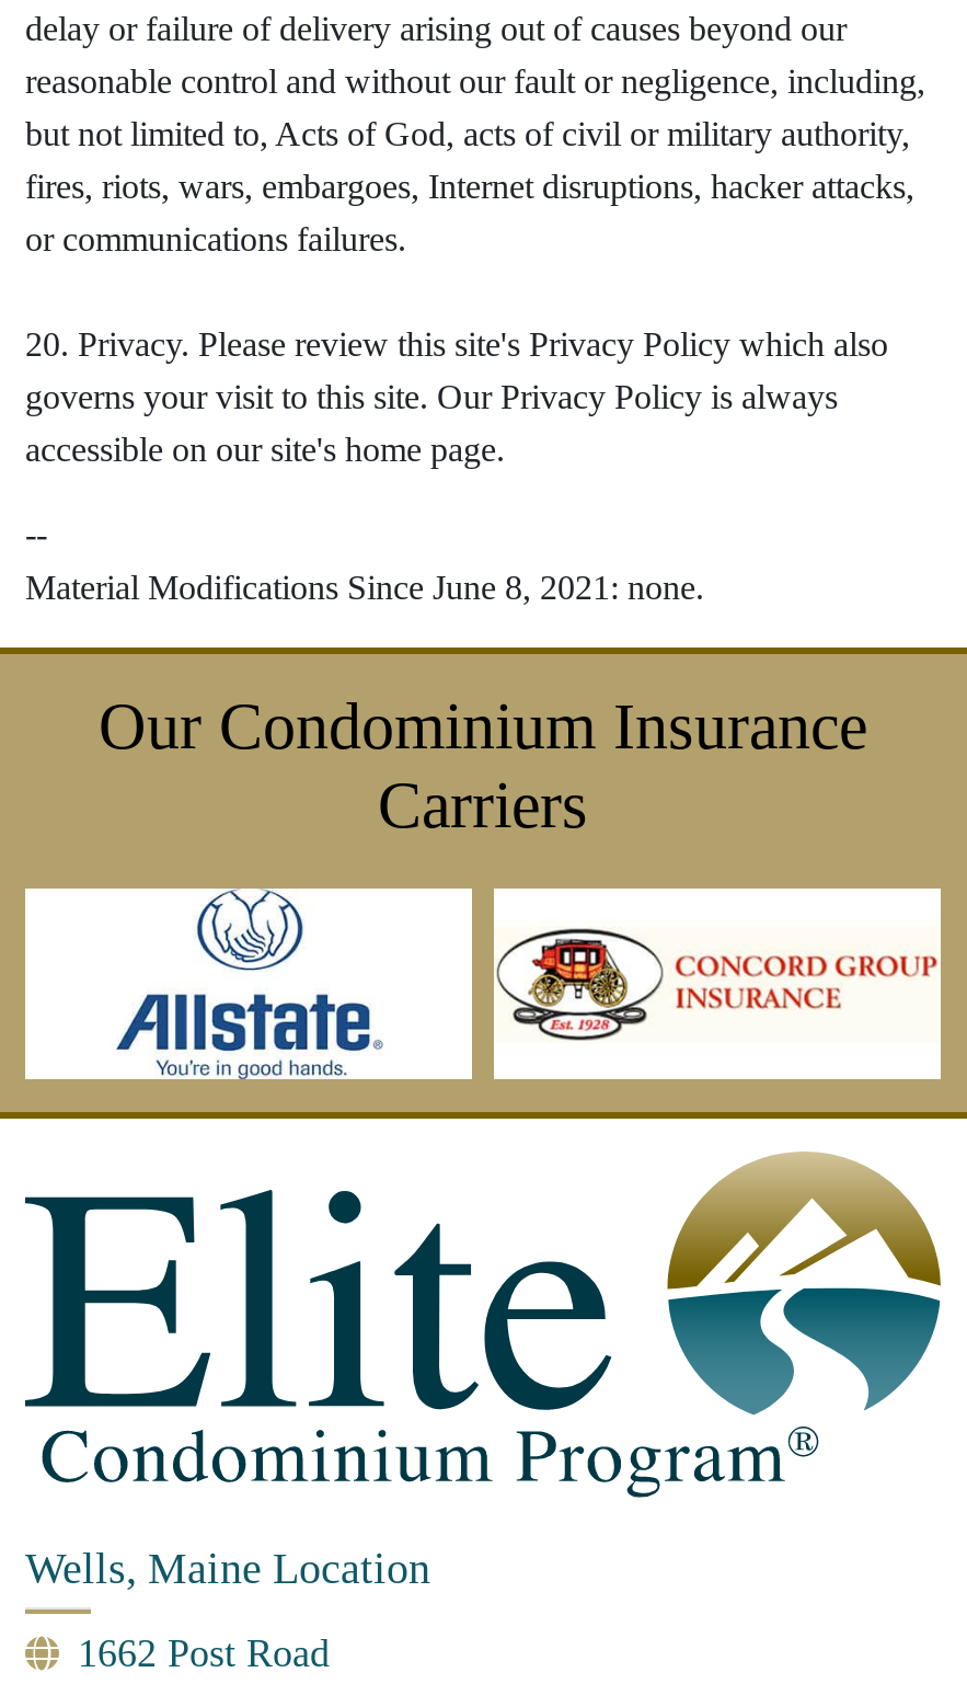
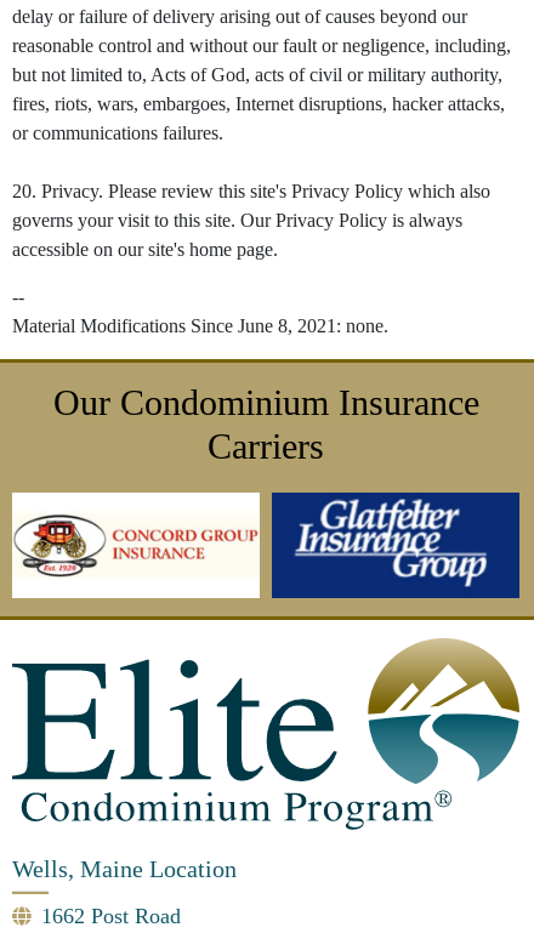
[27,889,470,1079] [image] -> [15,493,259,598] [image]
[492,886,943,1081] [image] -> [271,491,521,599] [image]

